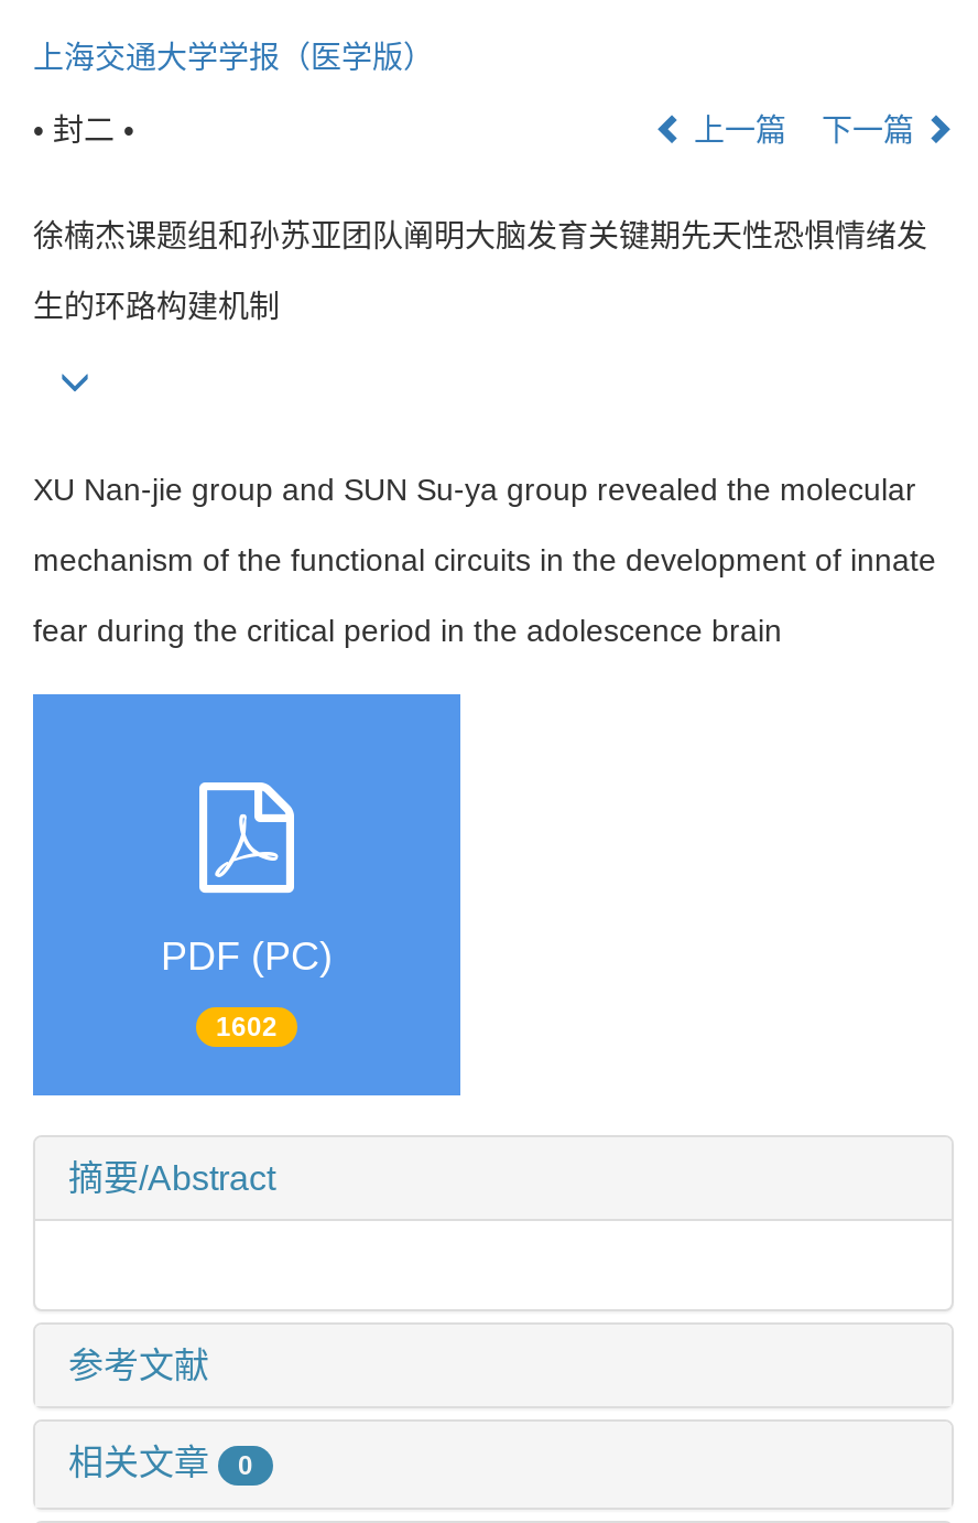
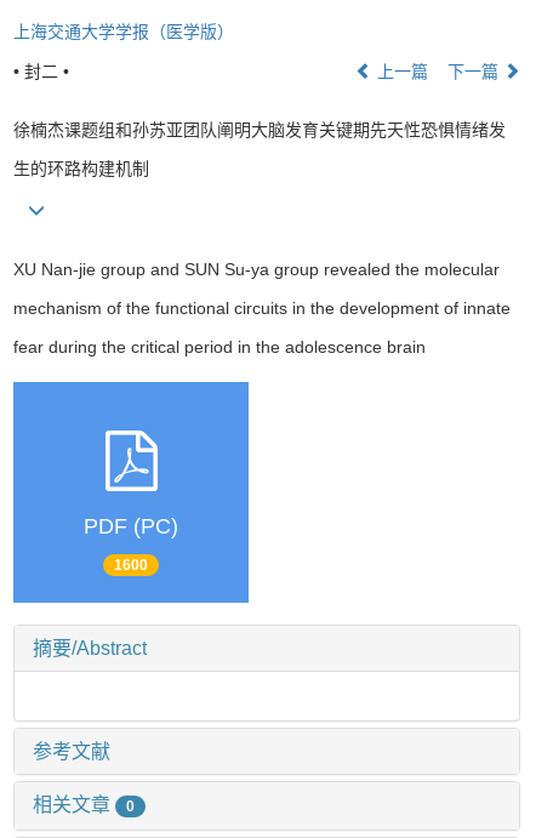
[216,1012,278,1043] 1602 -> [114,557,148,574] 1600

